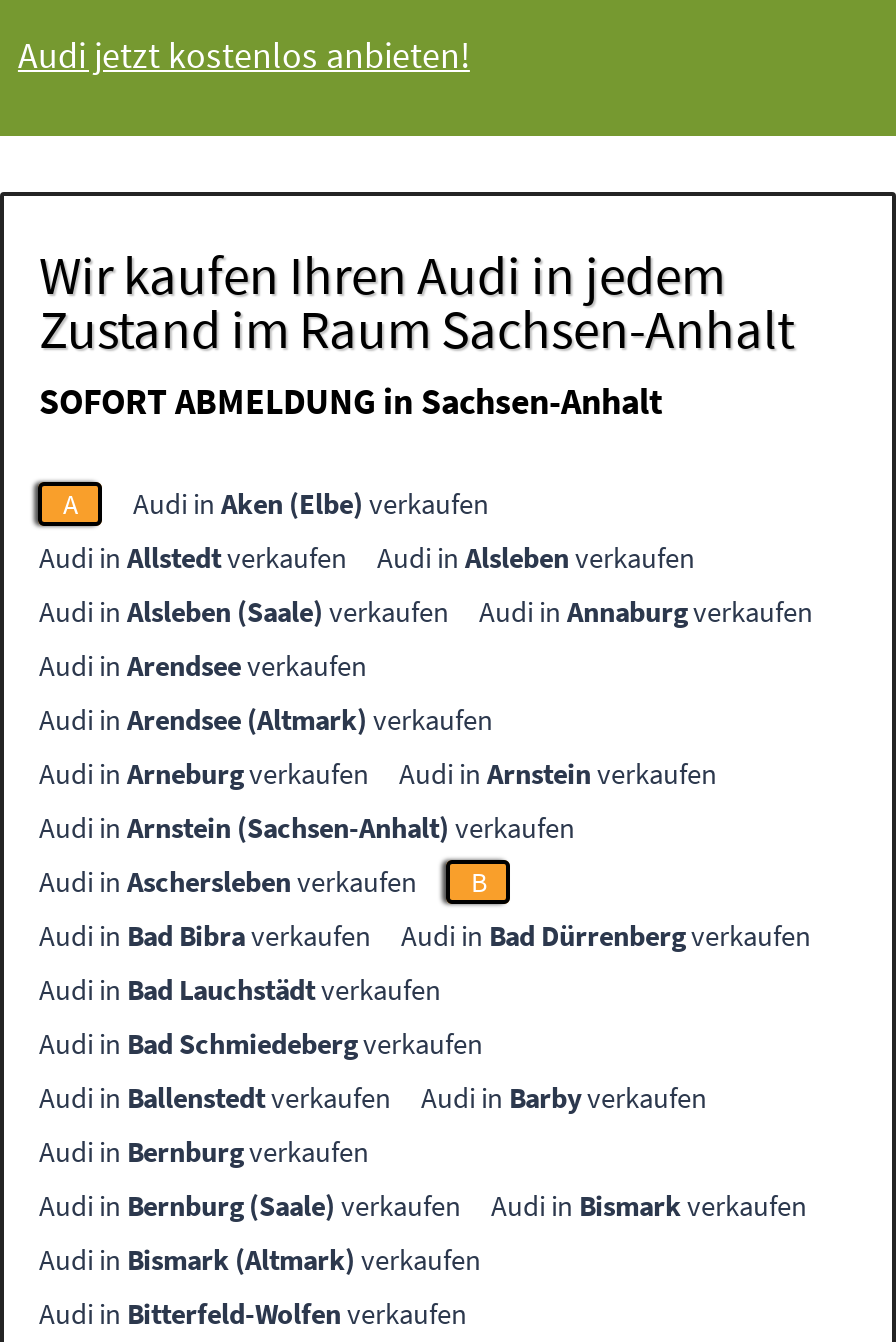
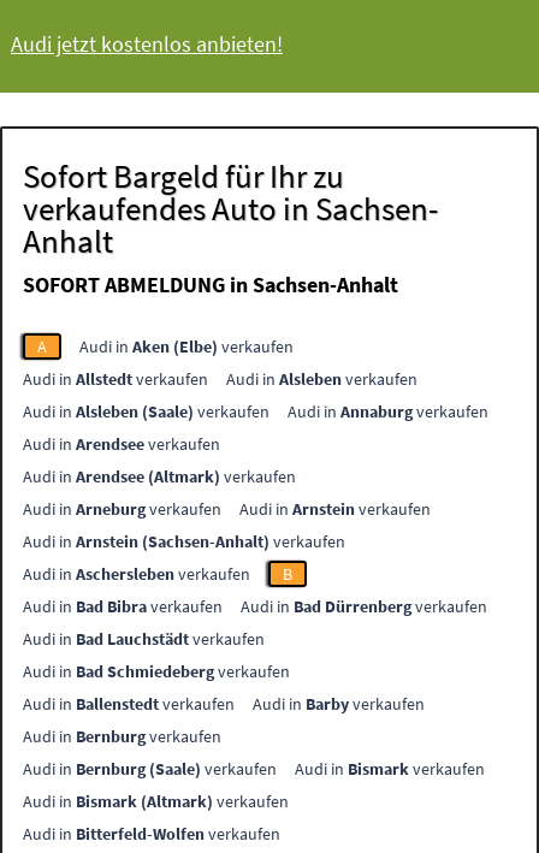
[39,241,795,363] Wir kaufen Ihren Audi in jedem | Zustand im Raum Sachsen-Anhalt -> [23,156,439,262] Sofort Bargeld für Ihr zu | verkaufendes Auto in Sachsen- | Anhalt

